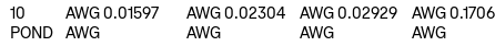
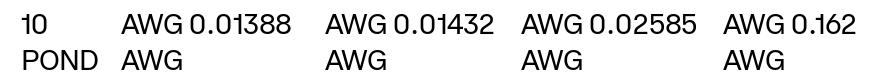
[65,4,159,23] AWG 0.01597 -> [121,7,291,43] AWG 0.01388
[186,4,285,23] AWG 0.02304 -> [325,7,495,43] AWG 0.01432
[300,4,397,23] AWG 0.02929 -> [521,7,697,43] AWG 0.02585
[412,4,495,23] AWG 0.1706 -> [723,7,857,43] AWG 0.162

